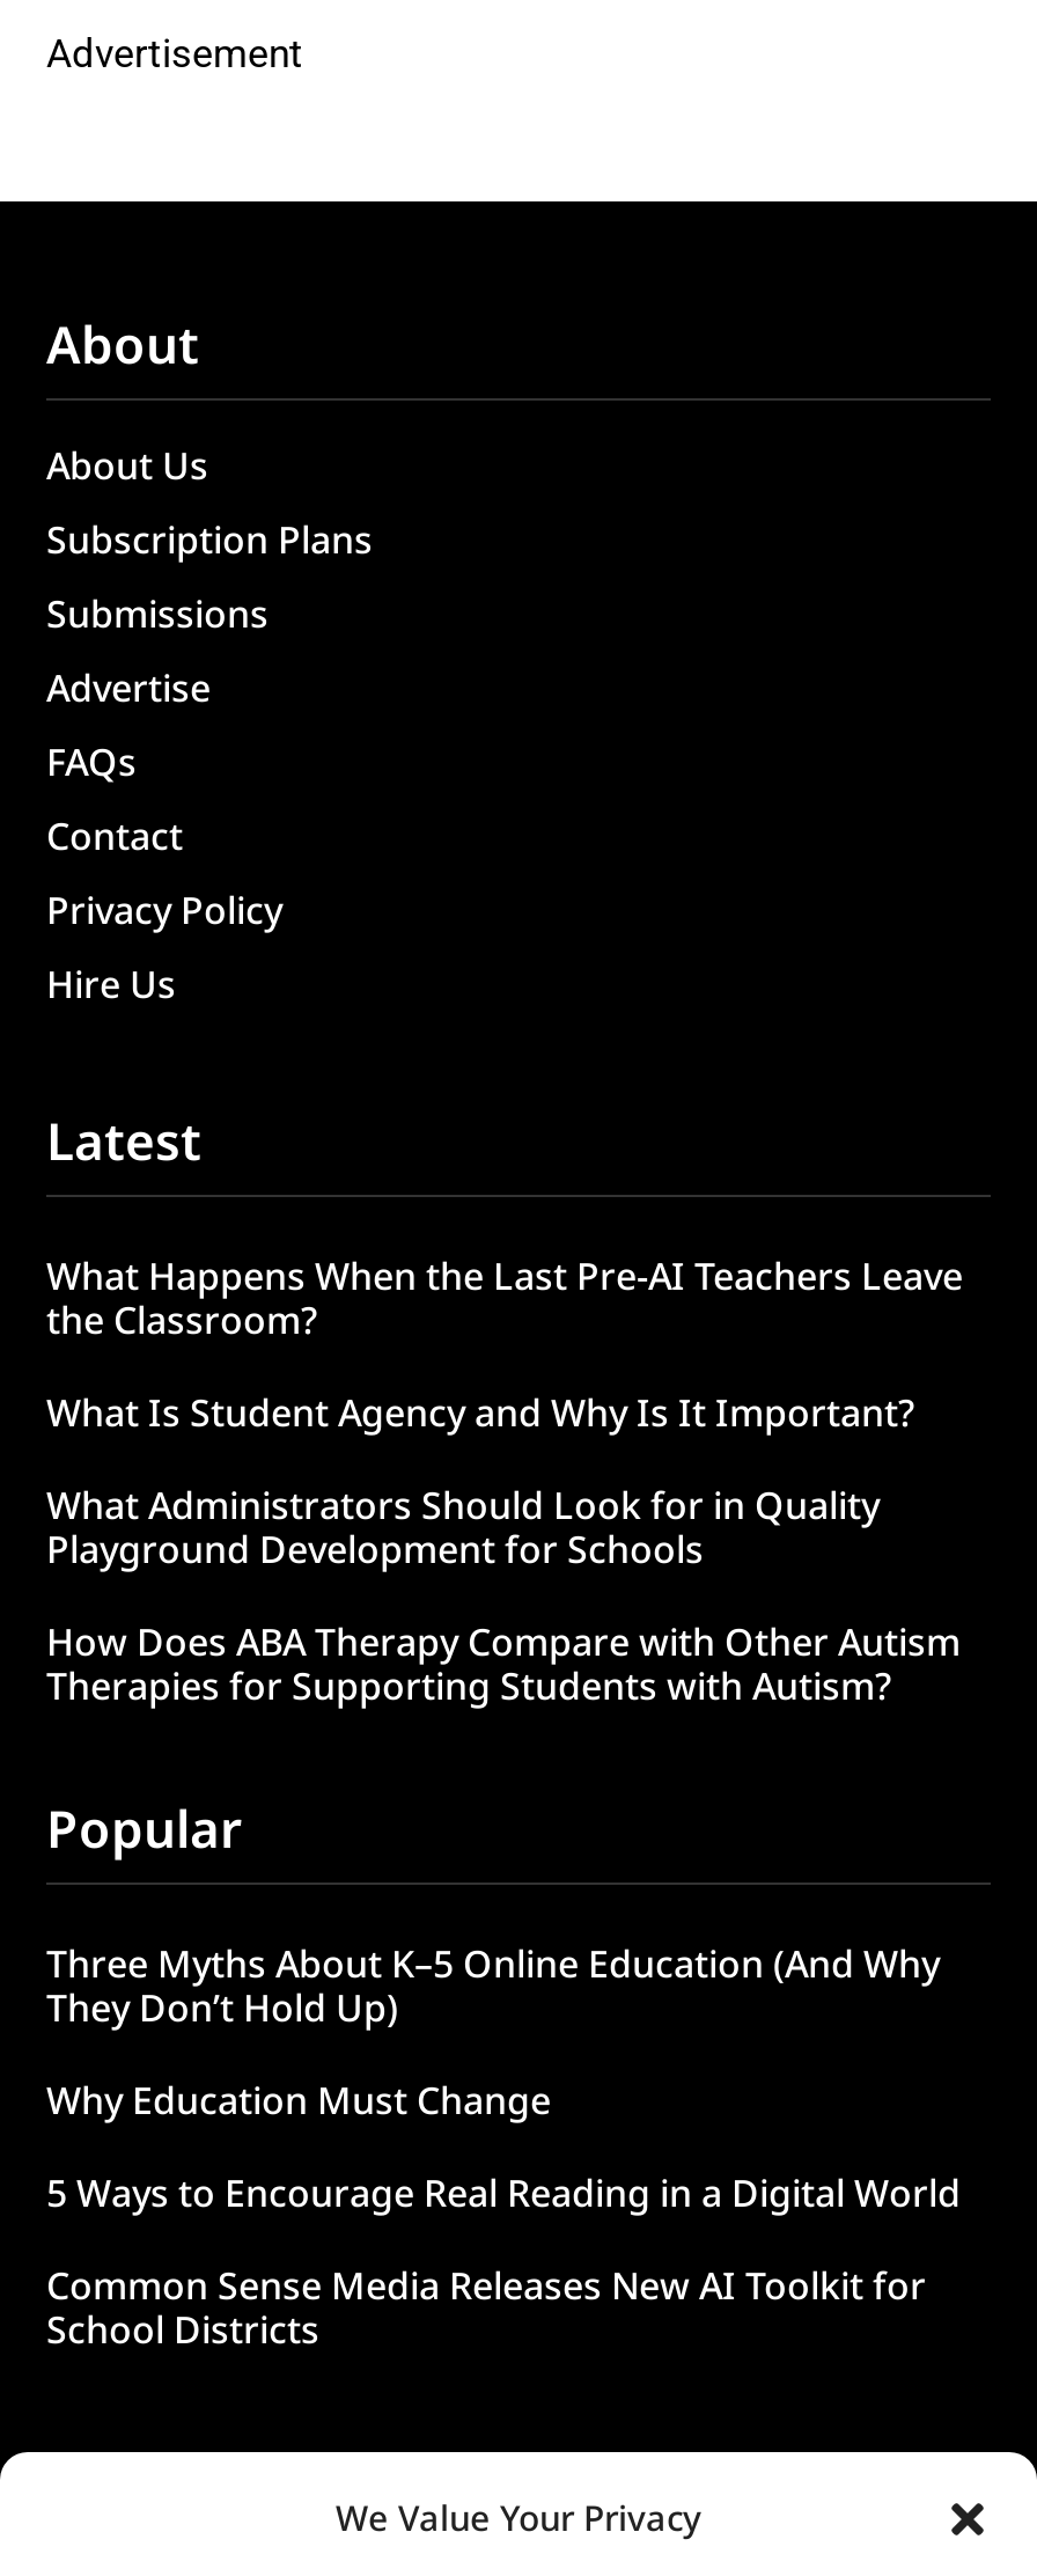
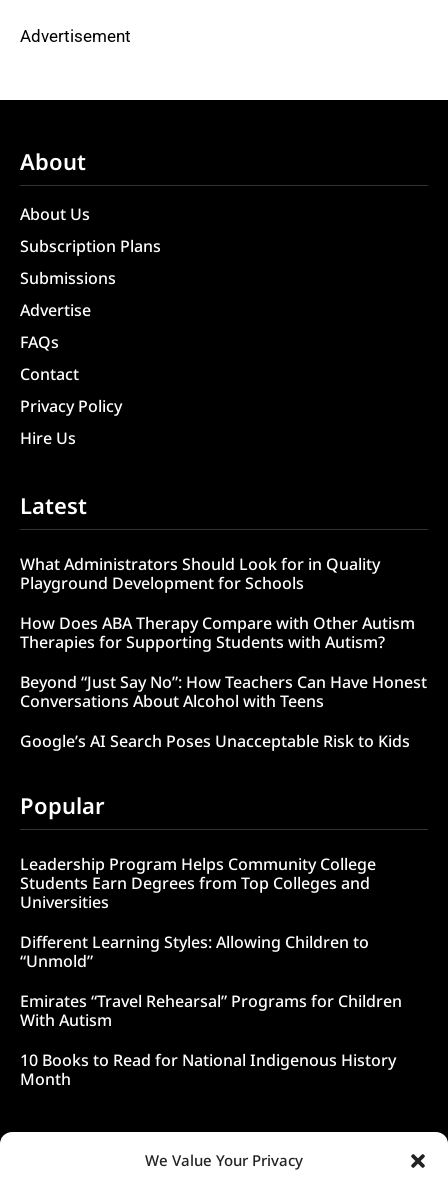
[46,1252,963,1439] What Happens When the Last Pre-AI Teachers Leave | the Classroom? | What Is Student Agency and Why Is It Important? -> none
moved [46,1481,961,1712] -> [20,553,415,653]: What Administrators Should Look for in Quality | Playground Development for Schools | How Does ABA Therapy Compare with Other Autism | Therapies for Supporting Students with Autism?
none -> [20,671,427,752] Beyond “Just Say No”: How Teachers Can Have Honest | Conversations About Alcohol with Teens | Google’s AI Search Poses Unacceptable Risk to Kids
[46,1939,940,2034] Three Myths About K–5 Online Education (And Why | They Don’t Hold Up) -> [20,853,376,913] Leadership Program Helps Community College | Students Earn Degrees from Top Colleges and | Universities
[46,2076,551,2127] Why Education Must Change -> [20,931,369,972] Different Learning Styles: Allowing Children to | “Unmold”
[46,2168,961,2219] 5 Ways to Encourage Real Reading in a Digital World -> [20,990,402,1031] Emirates “Travel Rehearsal” Programs for Children | With Autism
[46,2261,926,2356] Common Sense Media Releases New AI Toolkit for | School Districts -> [20,1049,396,1090] 10 Books to Read for National Indigenous History | Month

